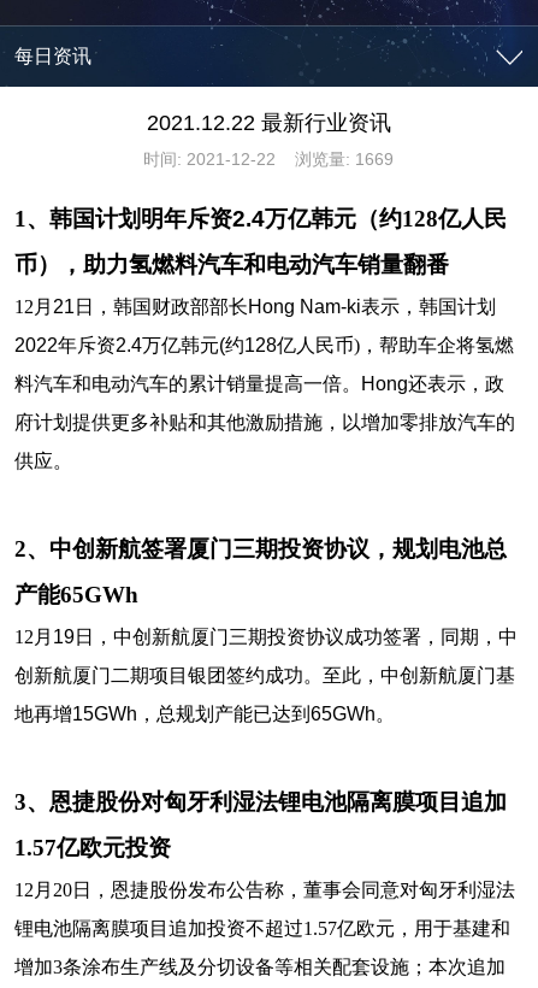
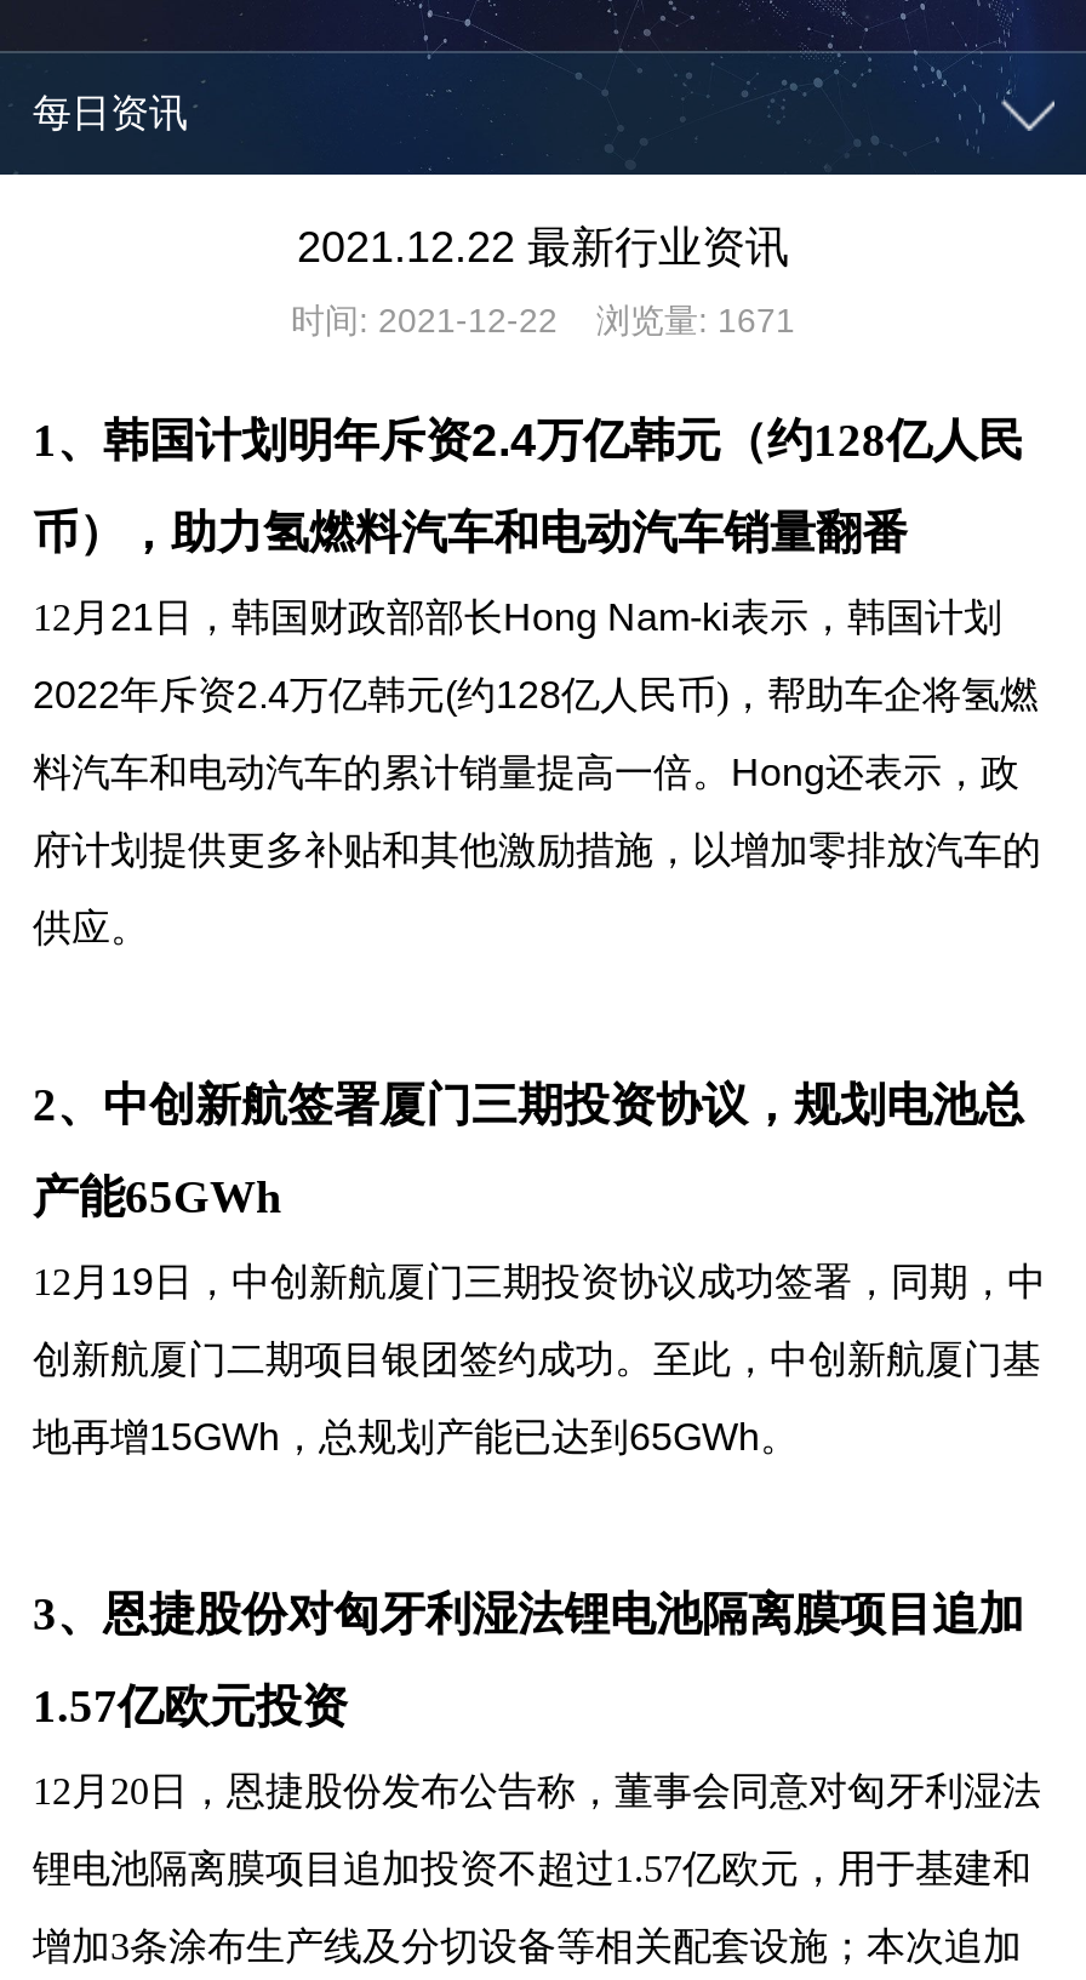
[143,149,394,169] 时间: 2021-12-22 浏览量: 1669 -> [291,300,795,339] 时间: 2021-12-22 浏览量: 1671

